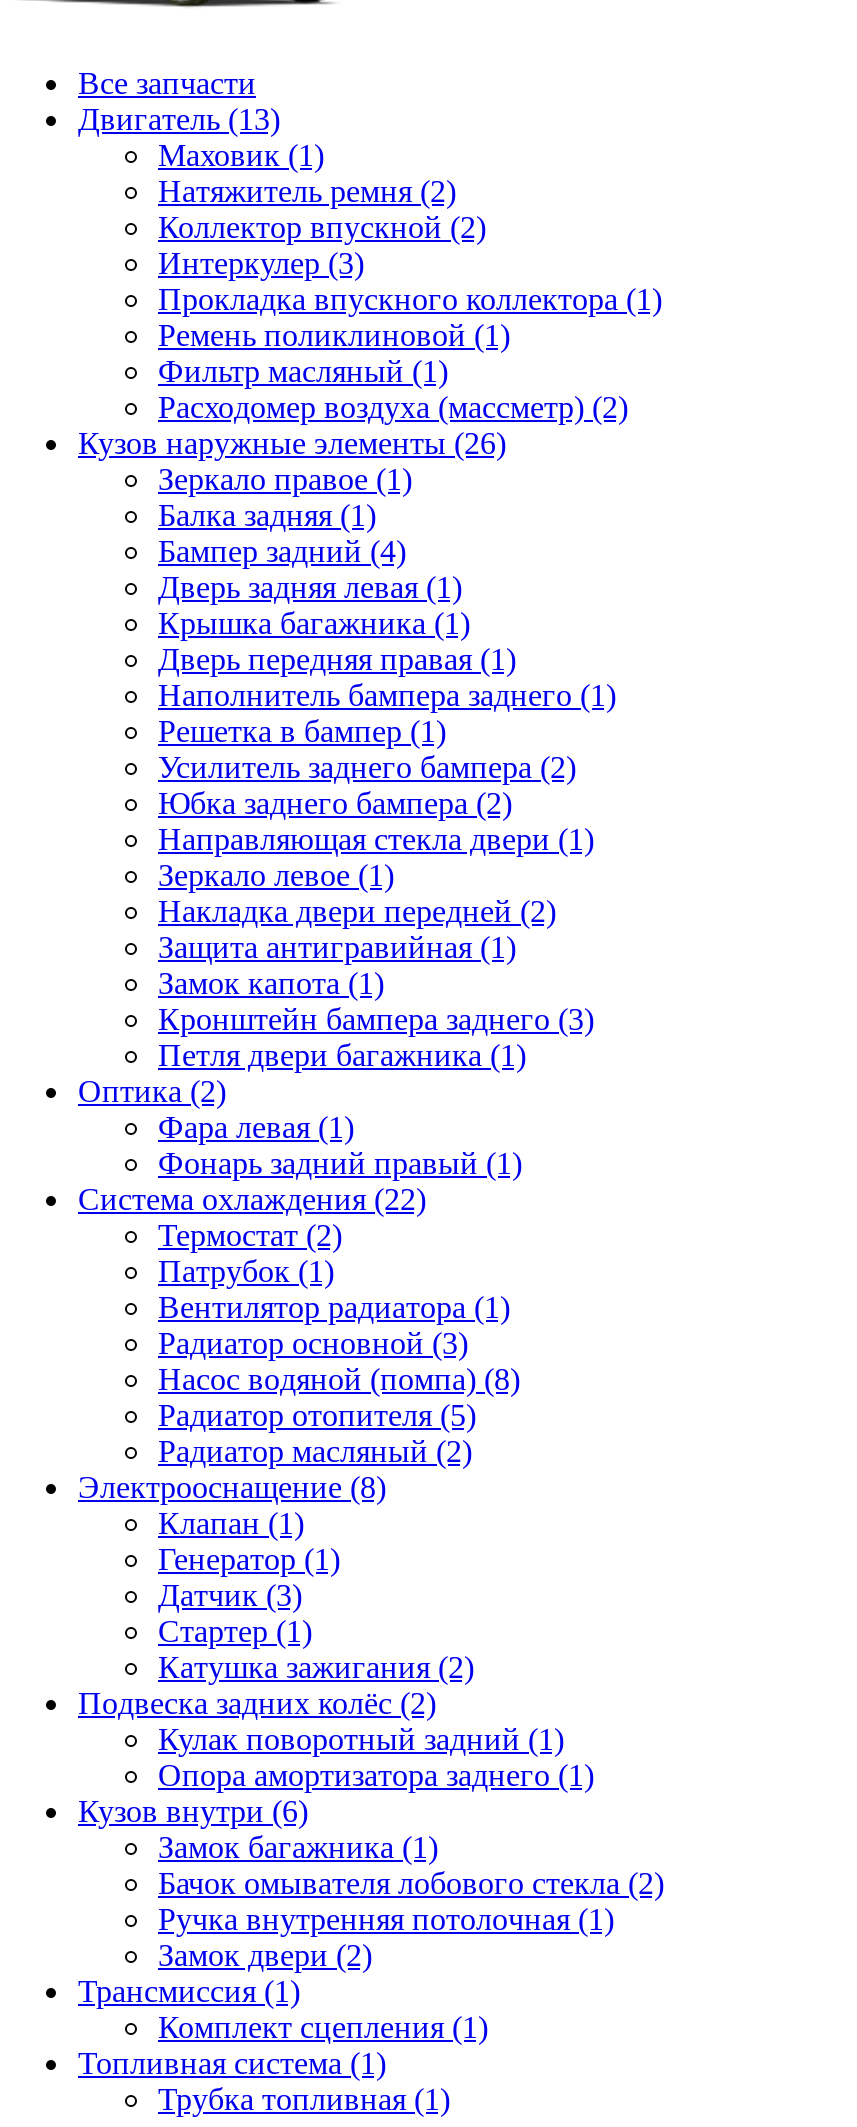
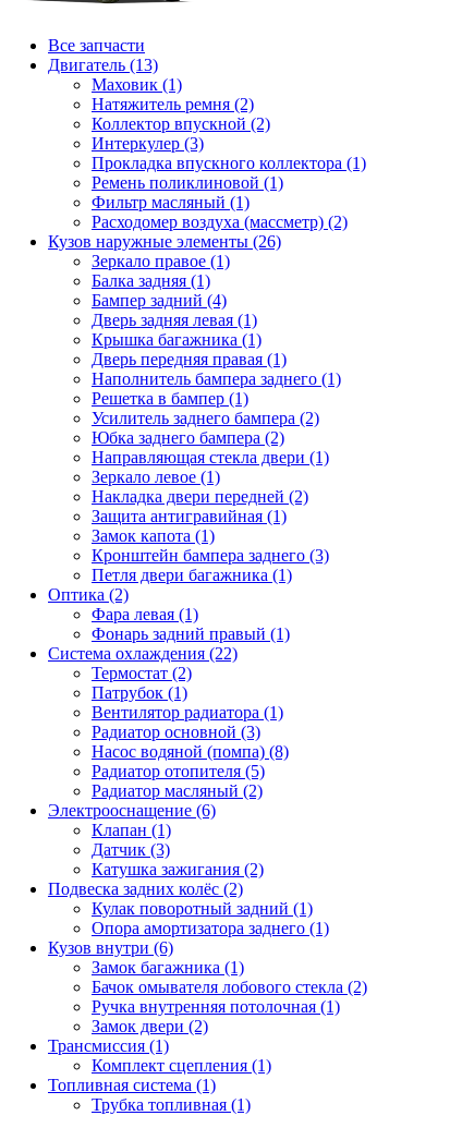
[78,1470,386,1504] Электрооснащение (8) -> [48,801,216,820] Электрооснащение (6)
[158,1542,340,1576] Генератор (1) -> none
[158,1614,312,1648] Стартер (1) -> none

